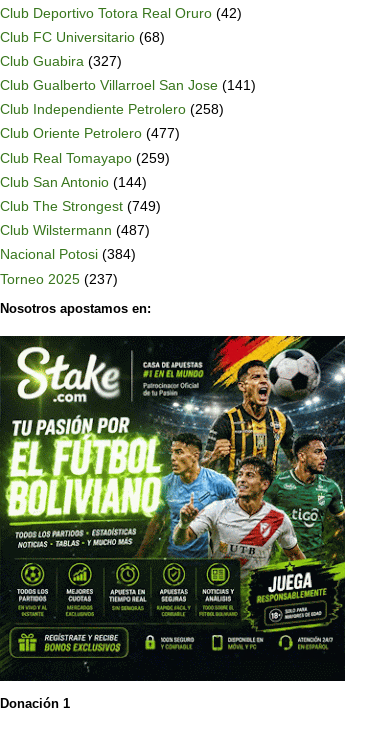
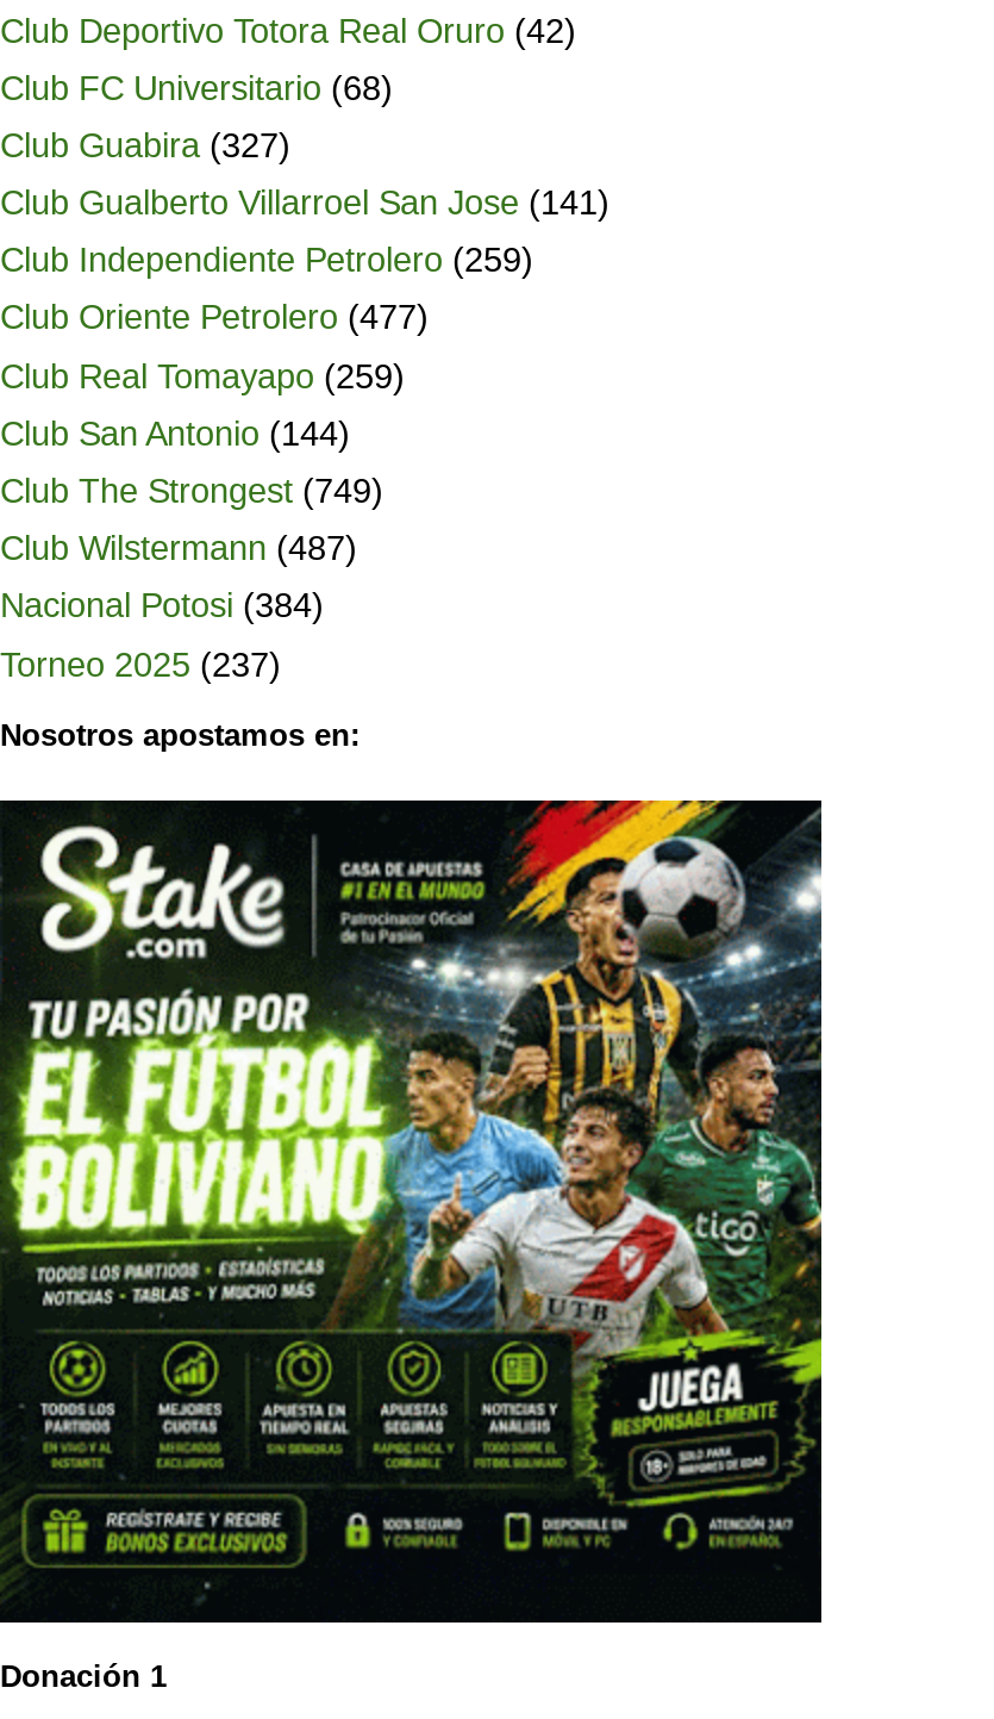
[0,101,224,117] Club Independiente Petrolero (258) -> [0,241,533,279] Club Independiente Petrolero (259)
[6,353,64,413] [image] -> [26,841,162,970] [image]
[258,348,321,405] [image] -> [614,832,762,963] [image]

